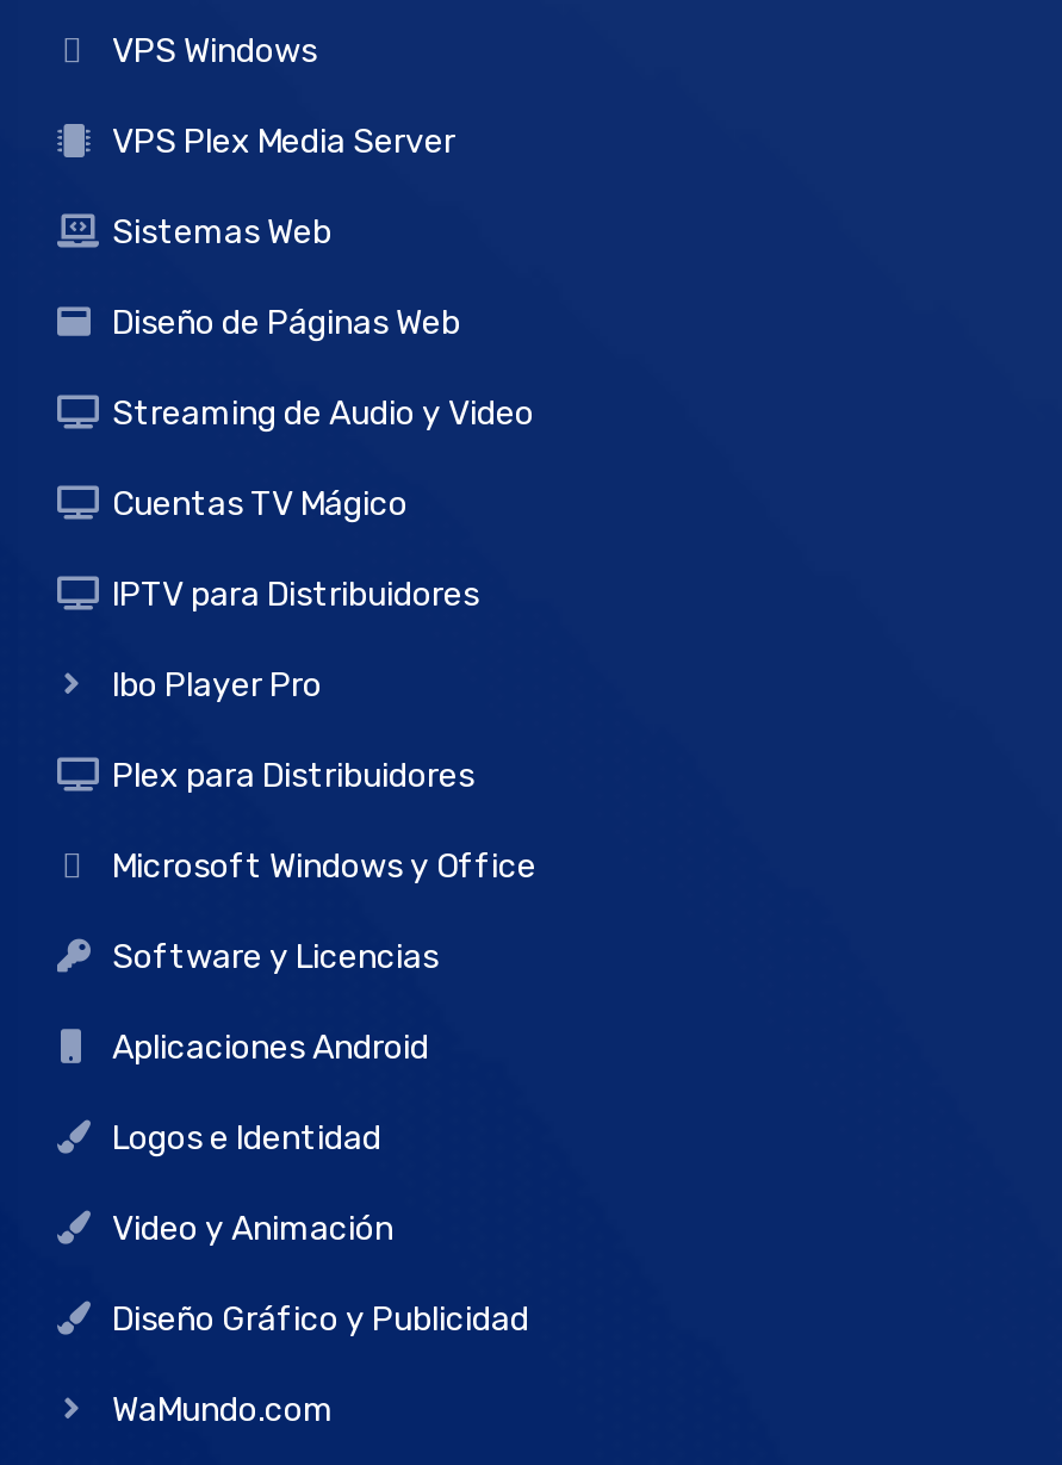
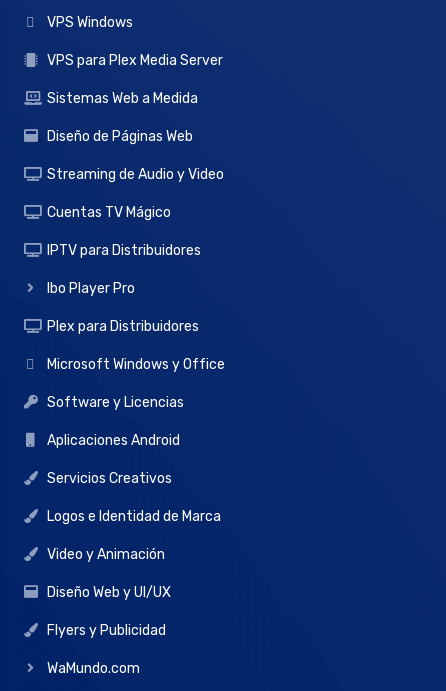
[105,122,455,162] VPS Plex Media Server -> [44,52,223,69] VPS para Plex Media Server
[105,212,331,253] Sistemas Web -> [44,90,198,107] Sistemas Web a Medida
[105,1118,381,1159] Logos e Identidad -> [44,470,221,525] Servicios Creativos | Logos e Identidad de Marca
[105,1299,529,1340] Diseño Gráfico y Publicidad -> [44,584,171,639] Diseño Web y UI/UX | Flyers y Publicidad

